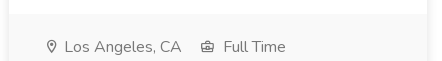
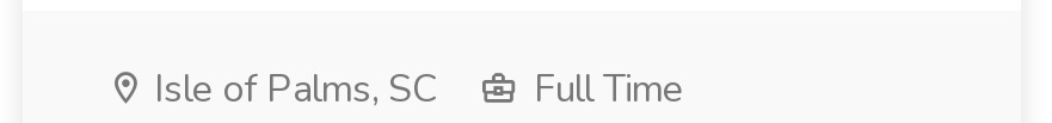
[60,36,182,58] Los Angeles, CA -> [144,63,436,116] Isle of Palms, SC

